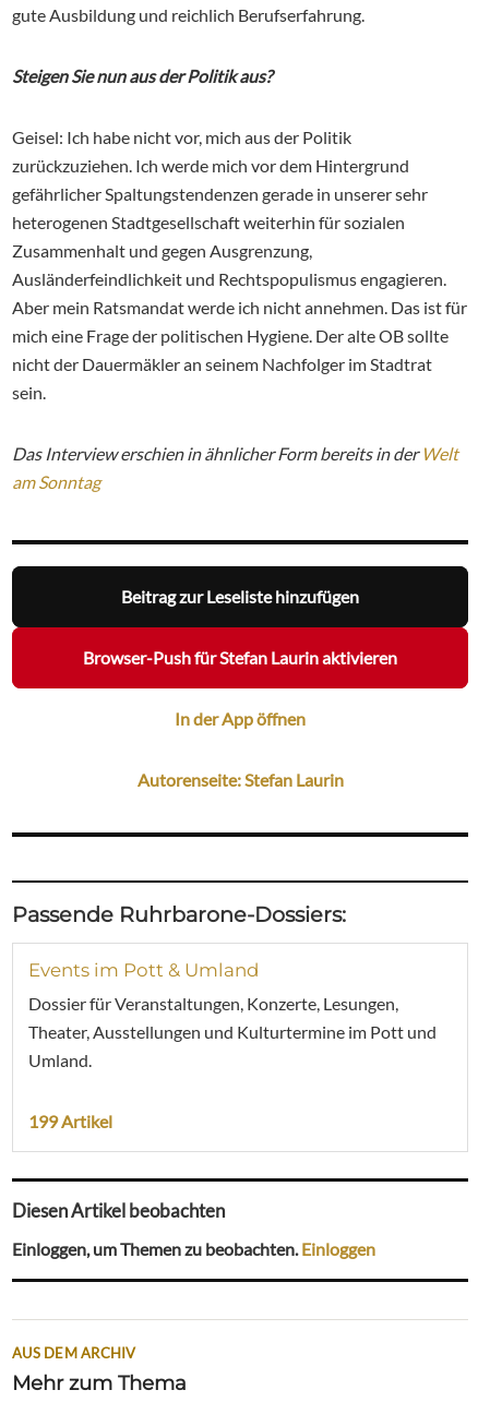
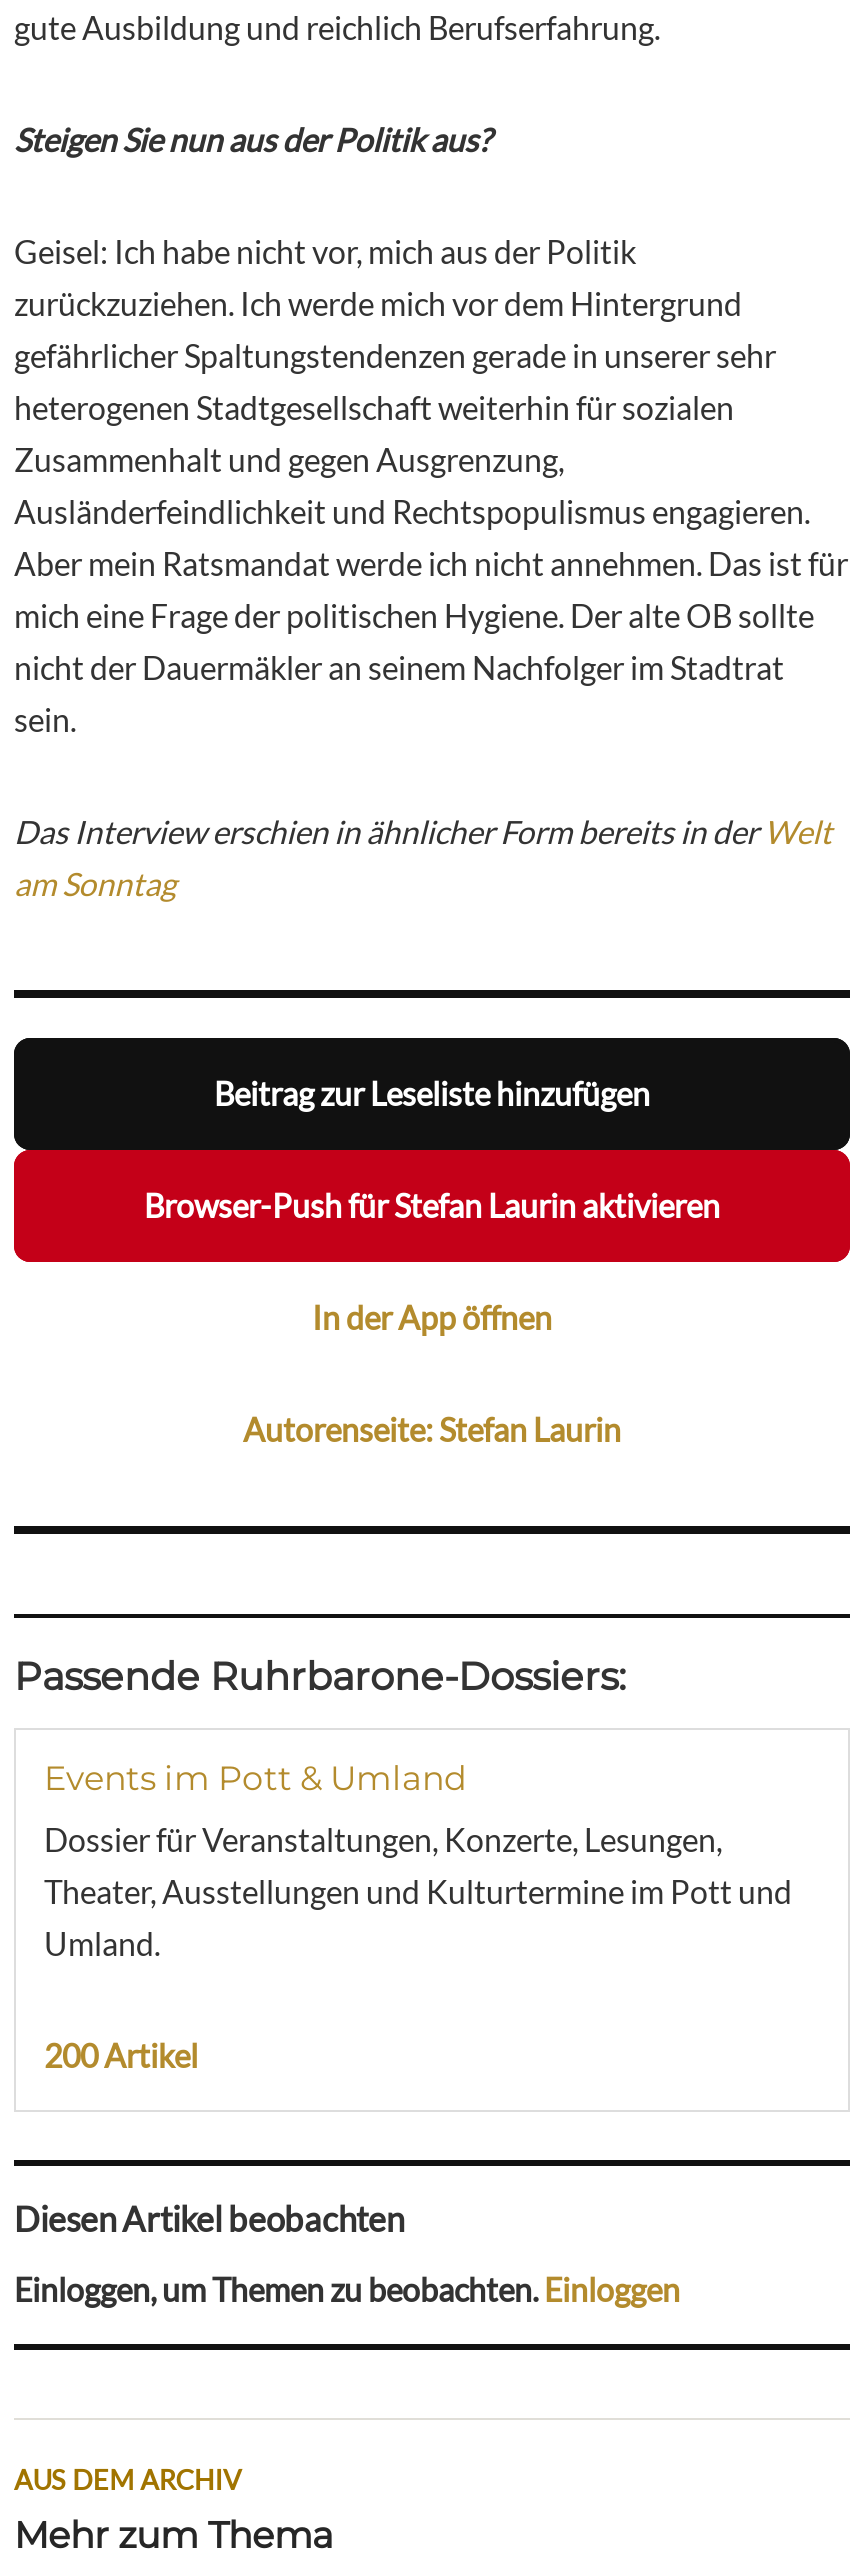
[28,1111,112,1131] 199 Artikel -> [44,2036,198,2074] 200 Artikel

